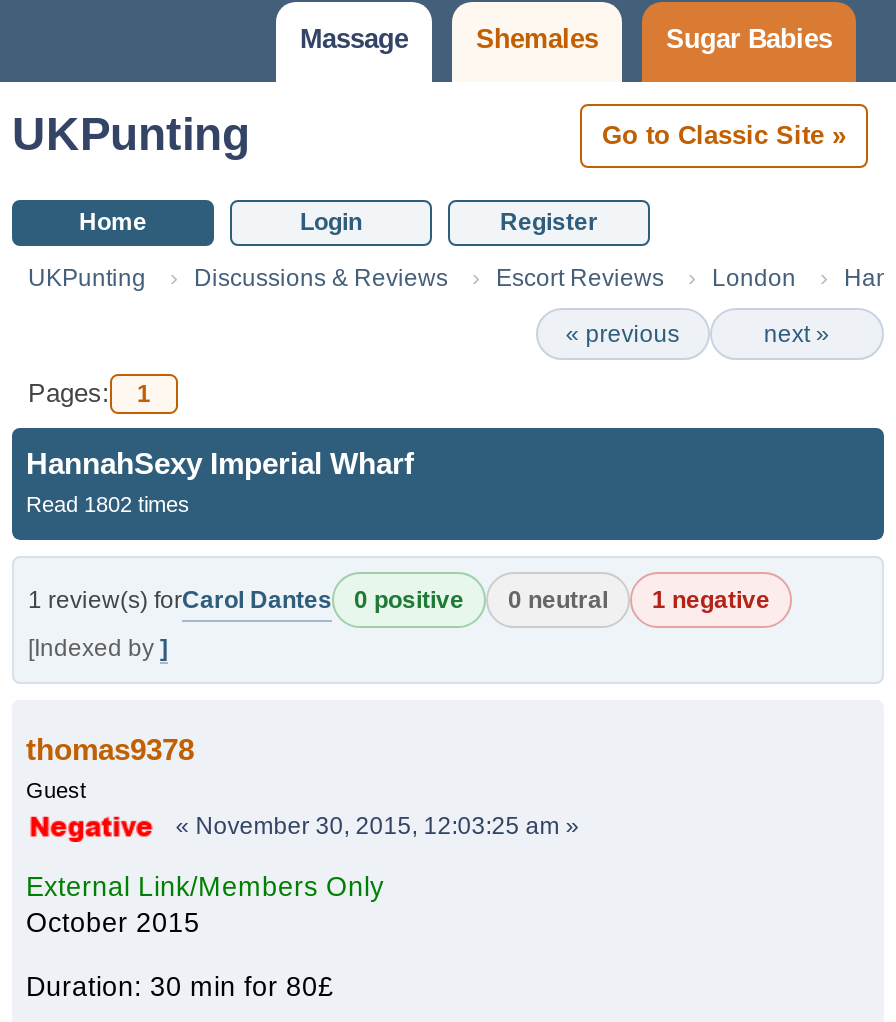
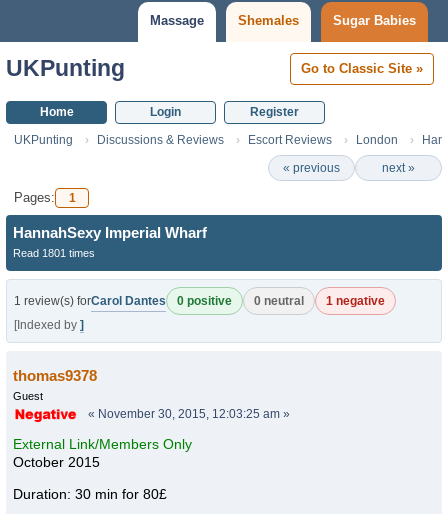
[26,492,190,516] Read 1802 times -> [13,247,95,259] Read 1801 times

